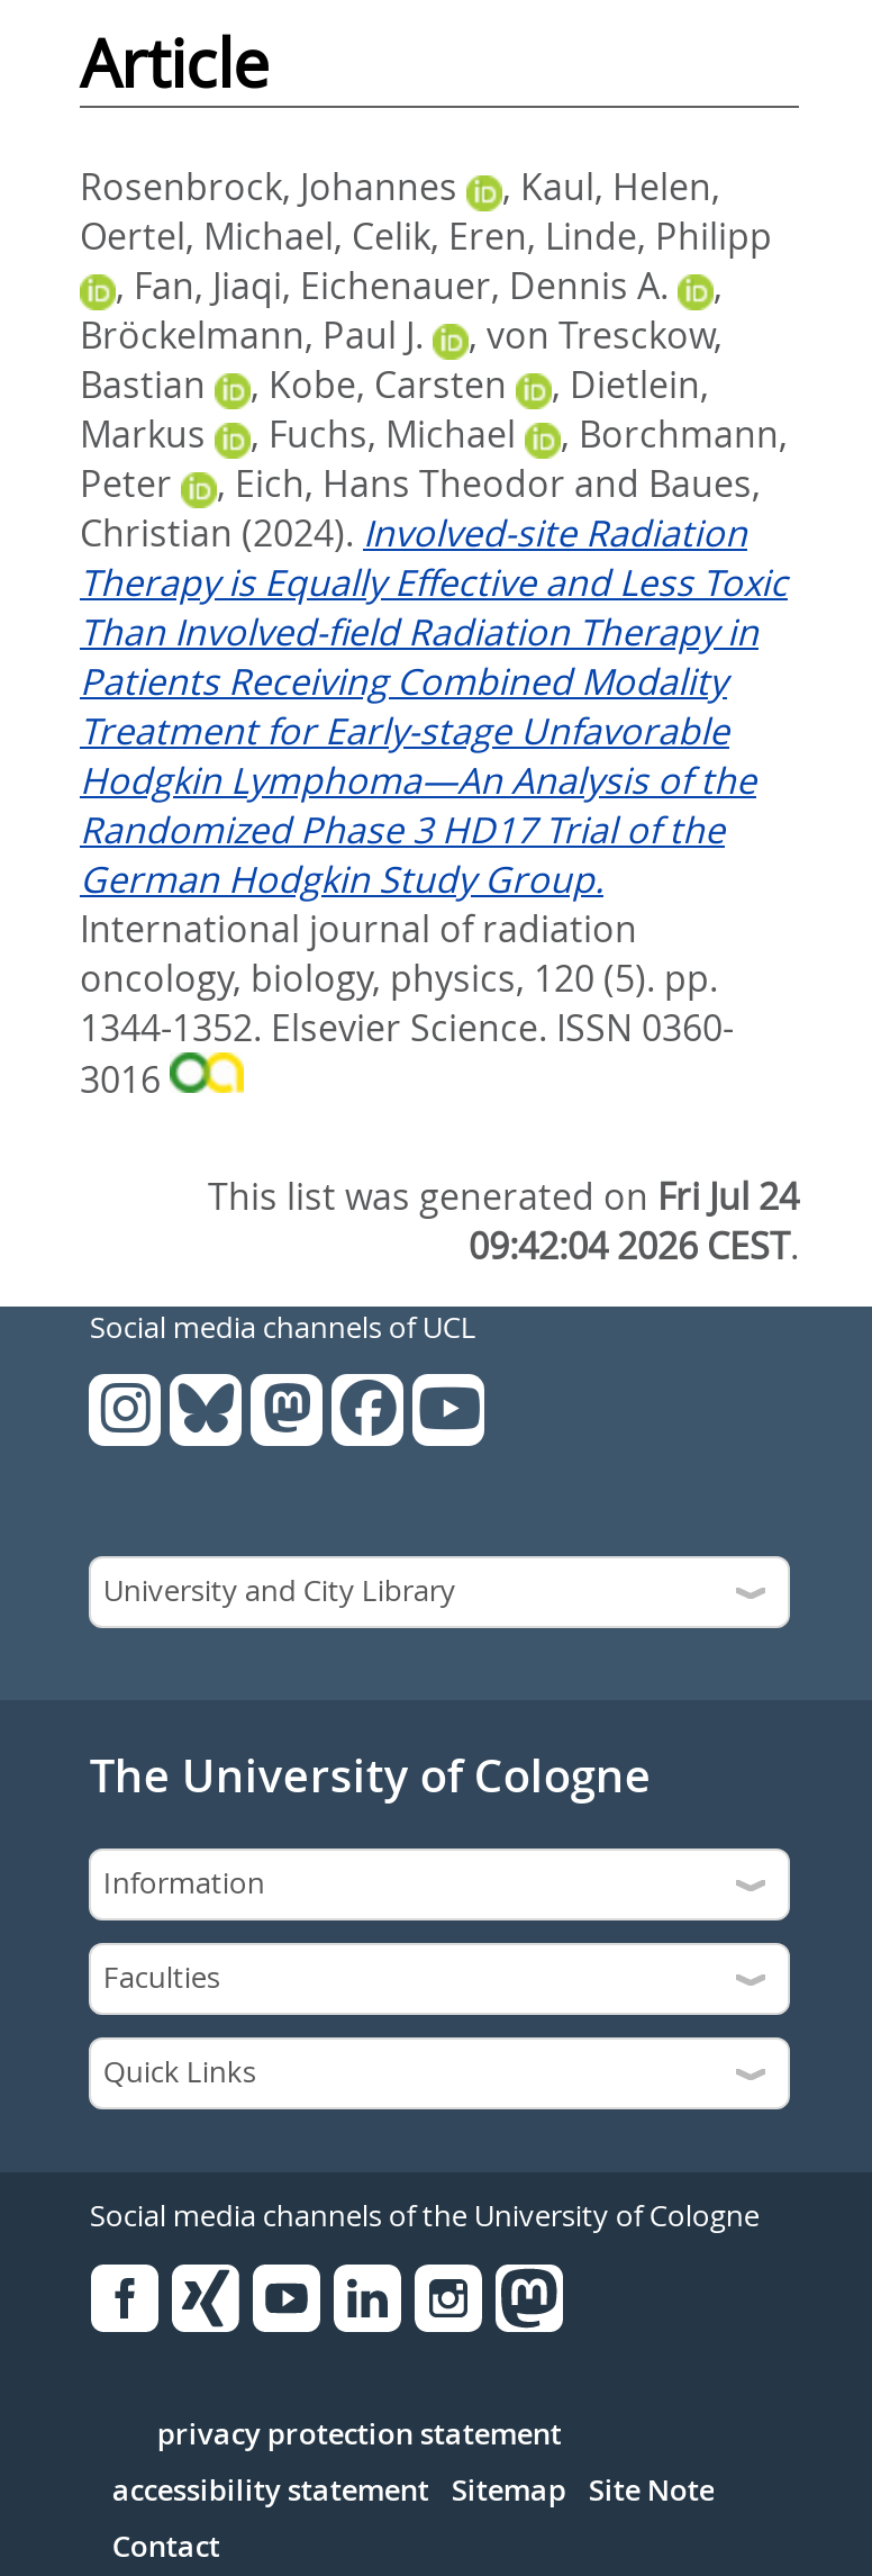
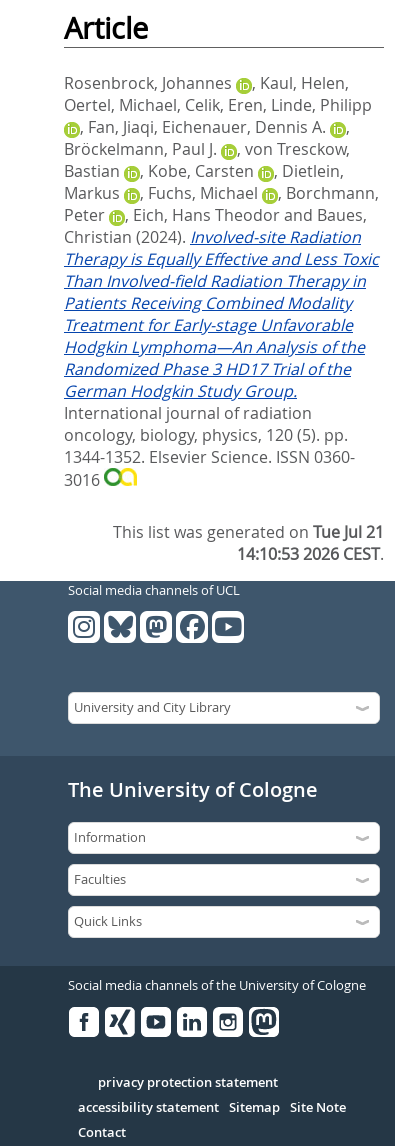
[208,1171,799,1221] This list was generated on Fri Jul 24 -> [113,521,384,543] This list was generated on Tue Jul 21
[469,1221,799,1270] 09:42:04 2026 CEST. -> [237,543,384,565] 14:10:53 2026 CEST.

